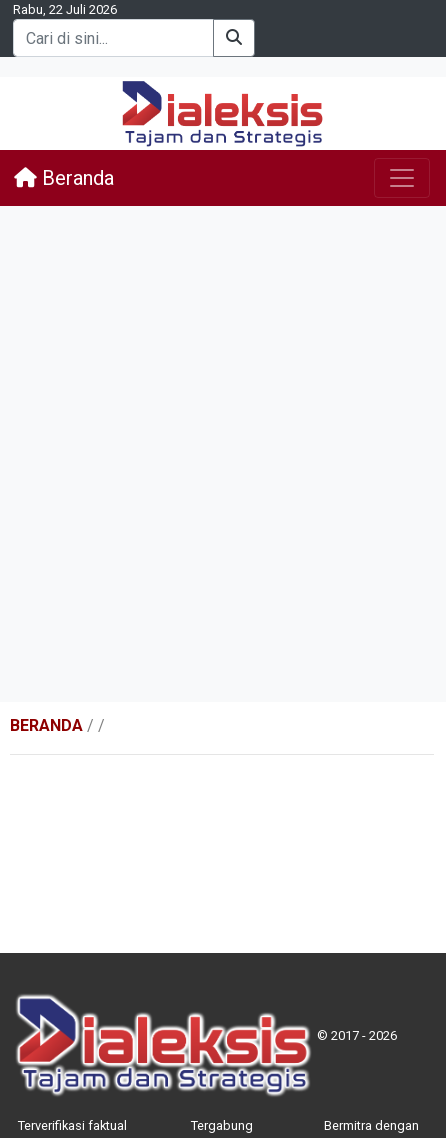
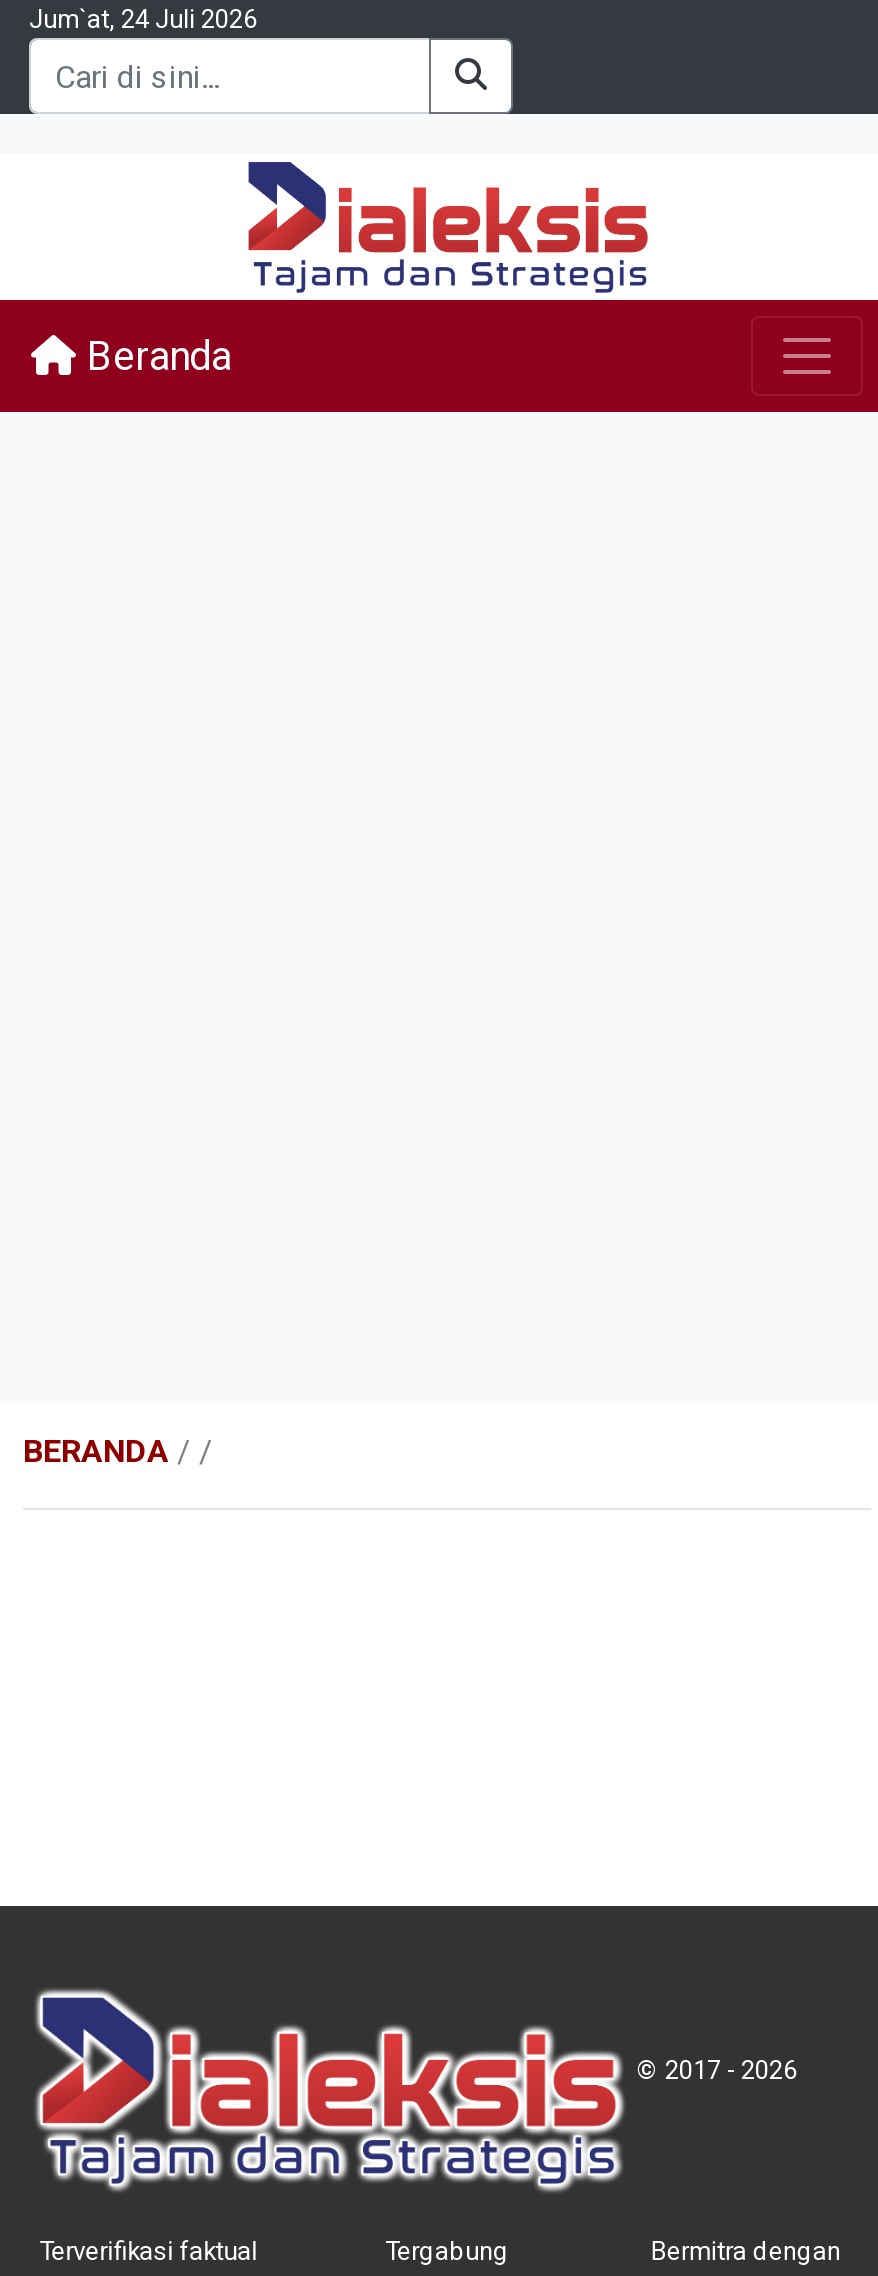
[13,2,117,17] Rabu, 22 Juli 2026 -> [29,4,257,34] Jum`at, 24 Juli 2026

